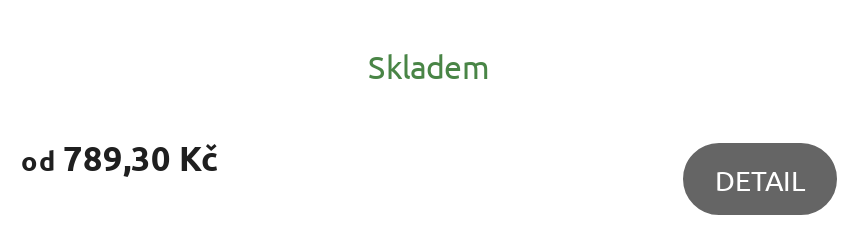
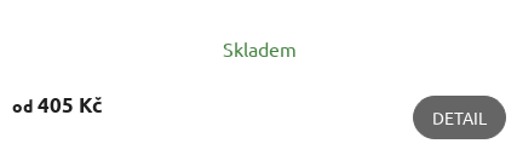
[21,137,219,179] od 789,30 Kč -> [12,92,103,117] od 405 Kč

